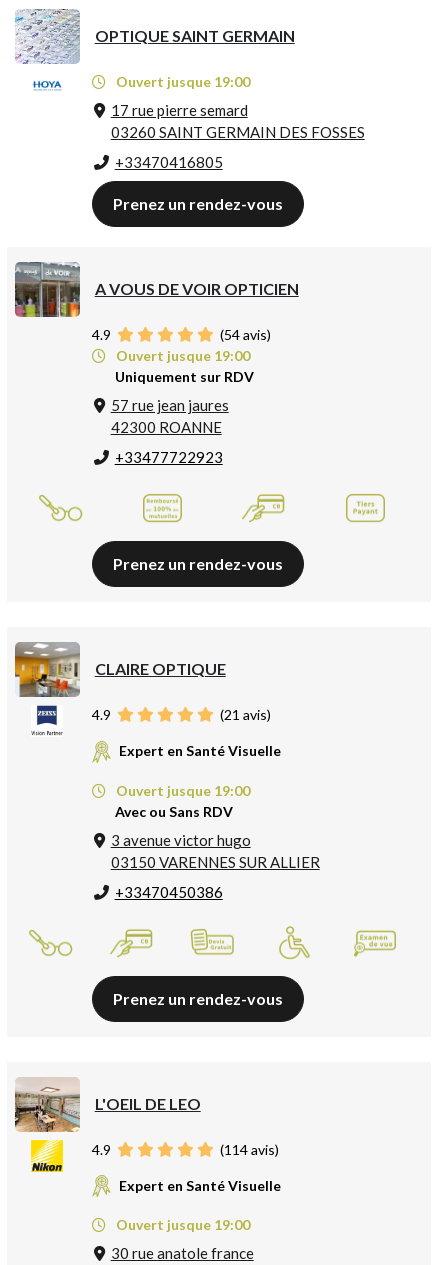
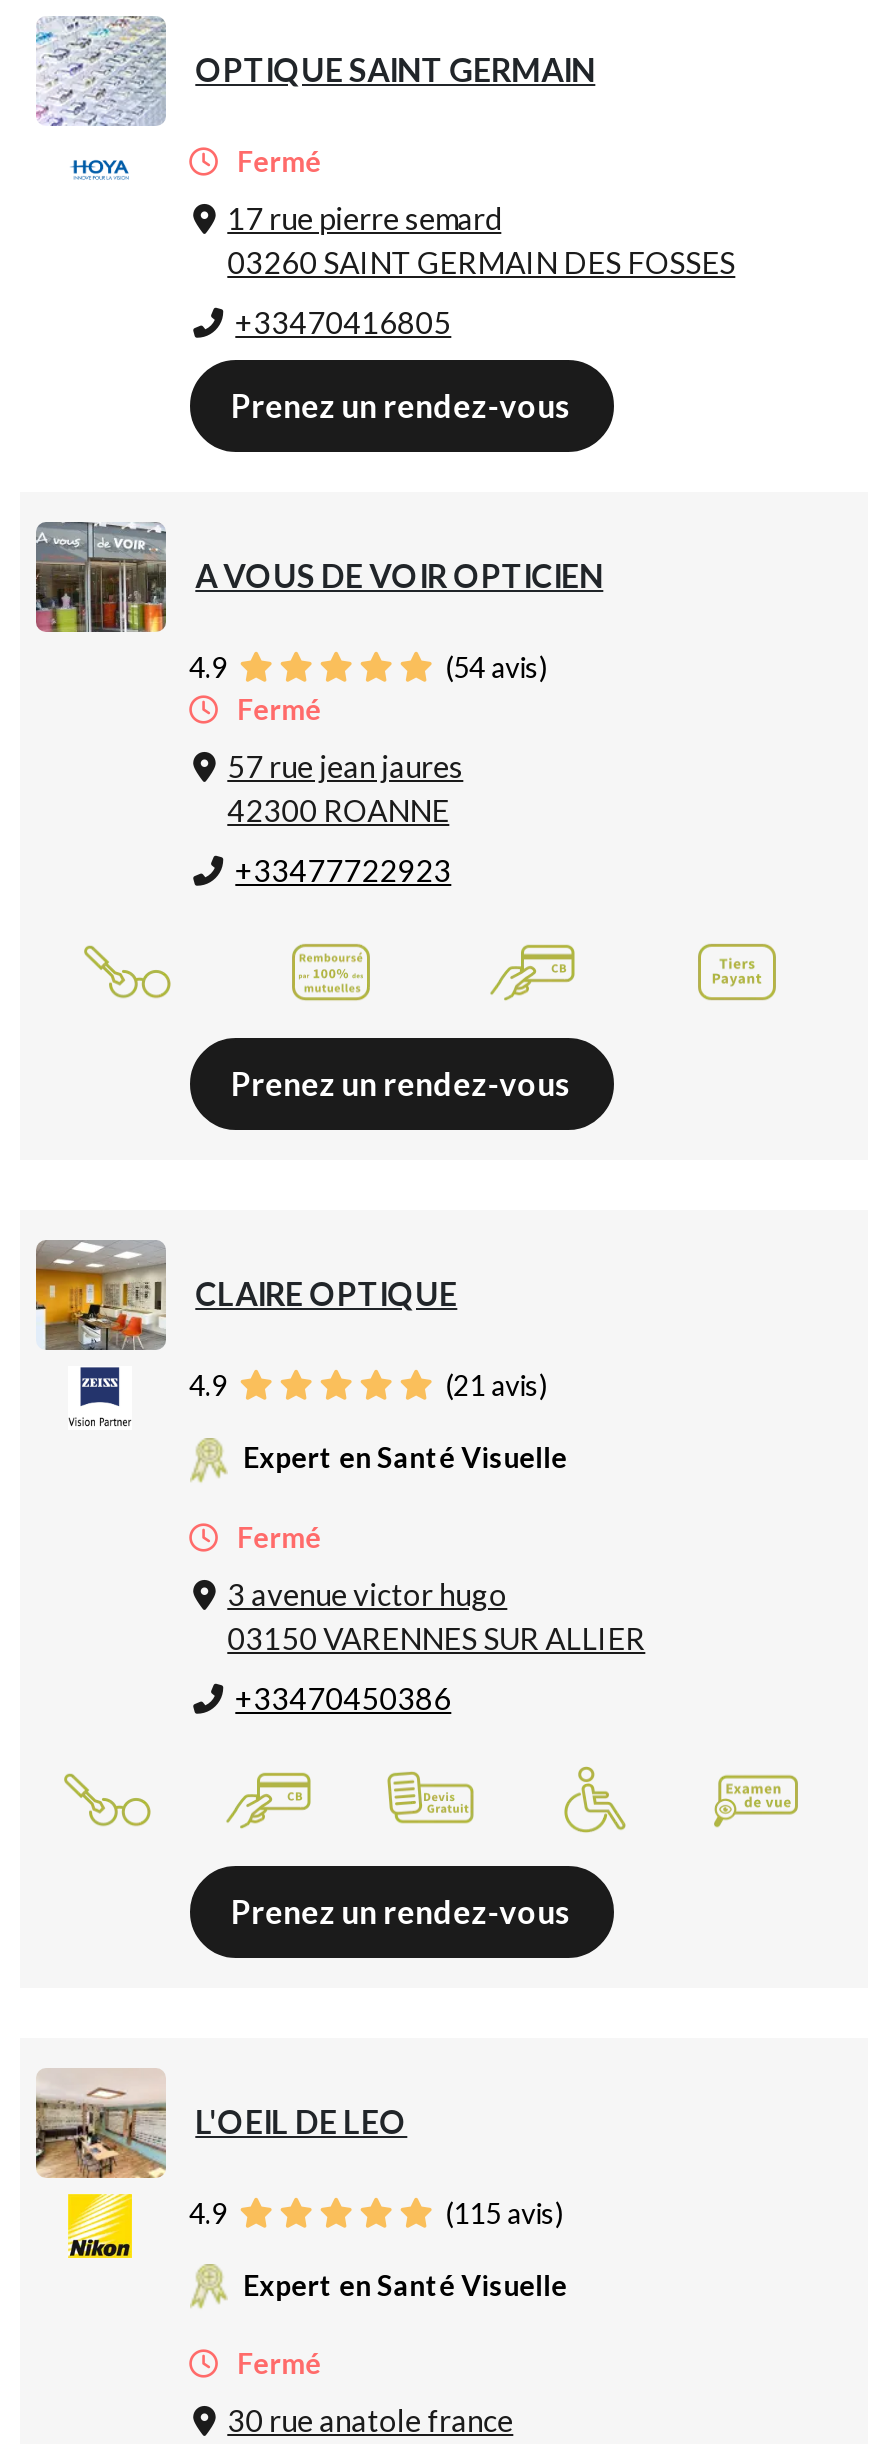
[113,73,250,90] Ouvert jusque 19:00 -> [231,144,321,178] Fermé
[113,347,254,385] Ouvert jusque 19:00 | Uniquement sur RDV -> [231,692,321,726] Fermé
[113,782,250,820] Ouvert jusque 19:00 | Avec ou Sans RDV -> [231,1519,321,1553] Fermé
[217,1141,279,1158] (114 avis) -> [439,2195,563,2229] (115 avis)
[113,1216,250,1233] Ouvert jusque 19:00 -> [231,2346,321,2380] Fermé

